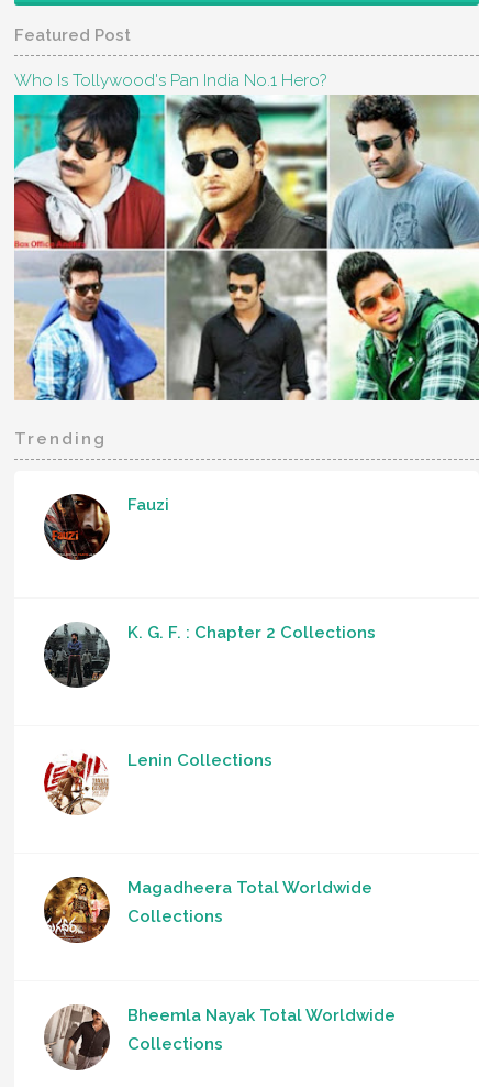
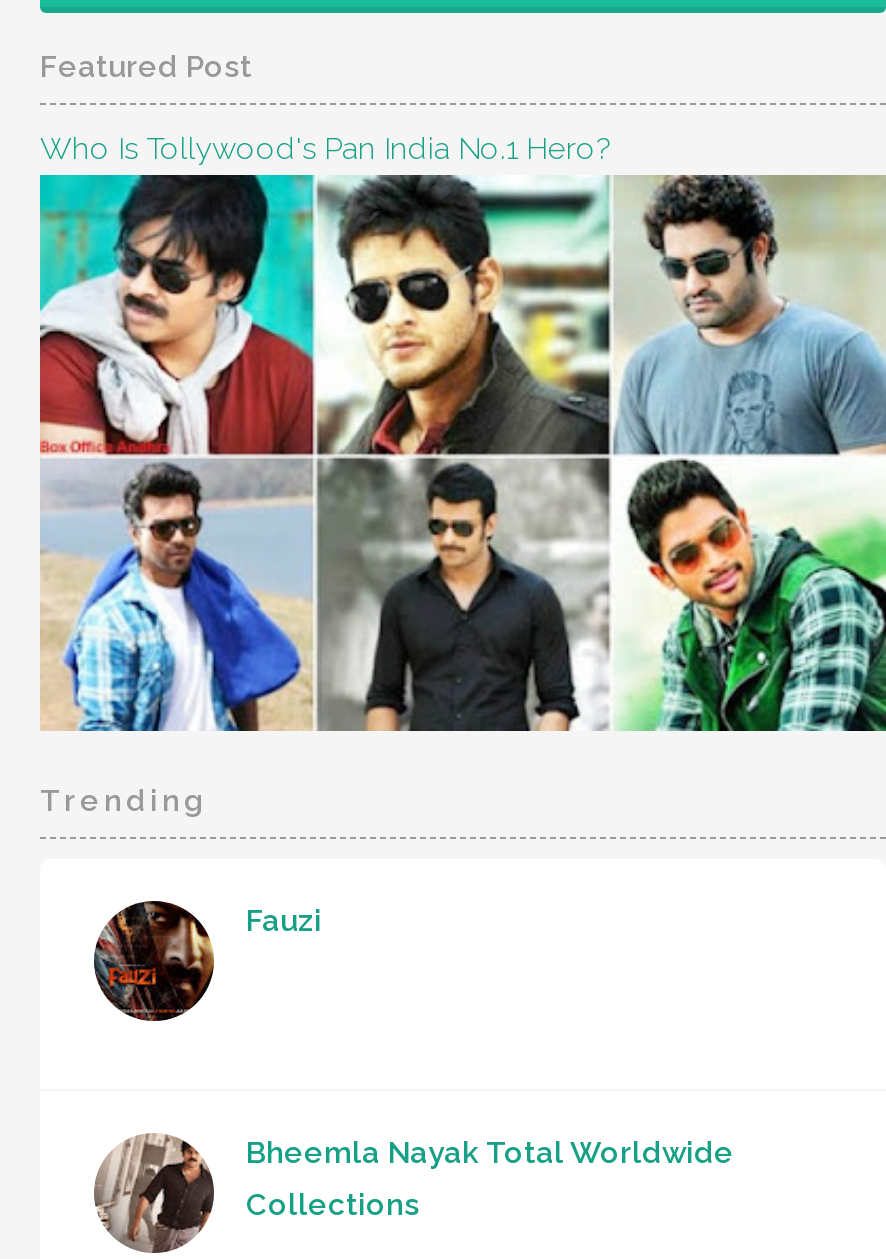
[44,622,376,688] [image] | K. G. F. : Chapter 2 Collections -> none
[43,750,272,815] [image] | Lenin Collections -> none
[44,878,372,943] [image] | Magadheera Total Worldwide | Collections -> none

